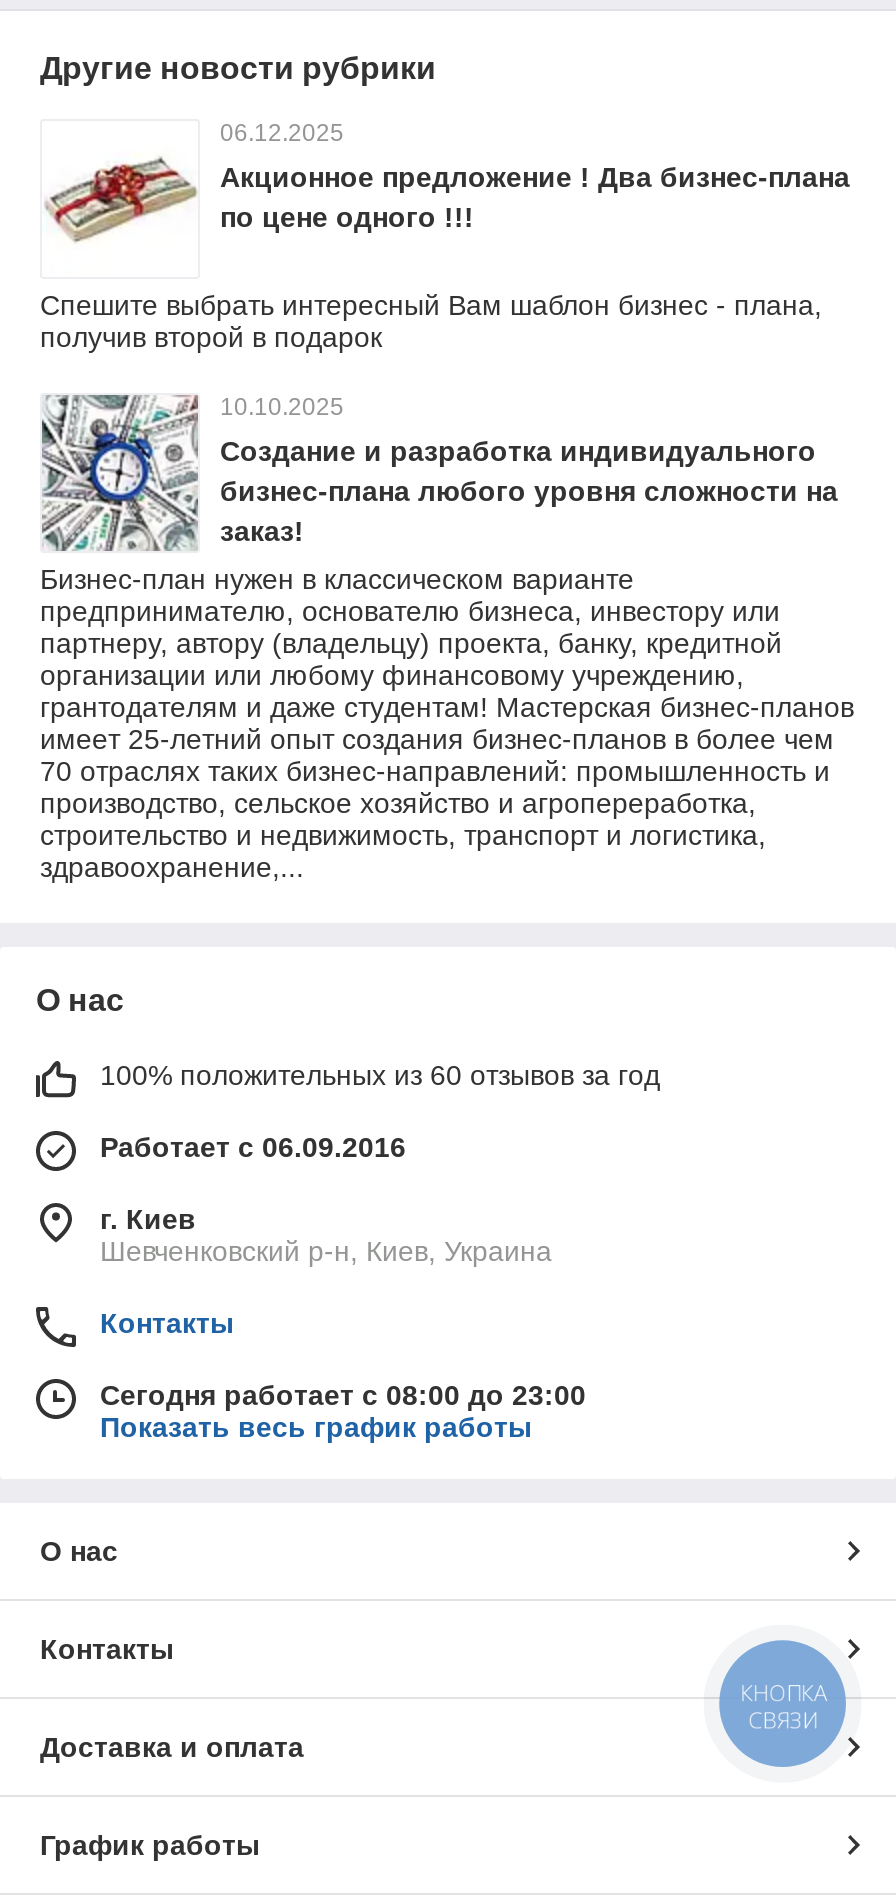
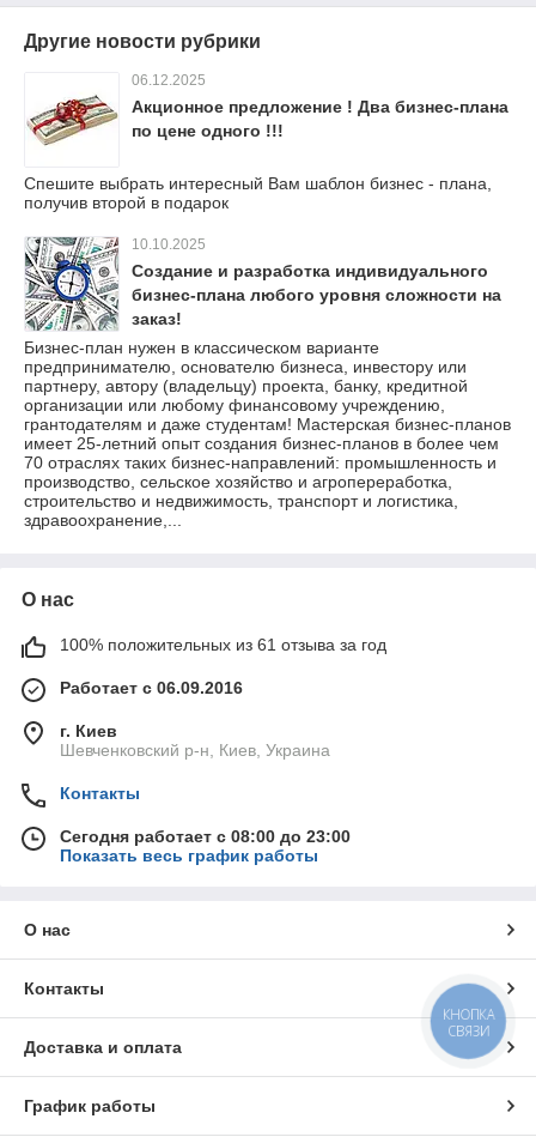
[100,1059,660,1091] 100% положительных из 60 отзывов за год -> [60,635,386,654] 100% положительных из 61 отзыва за год

